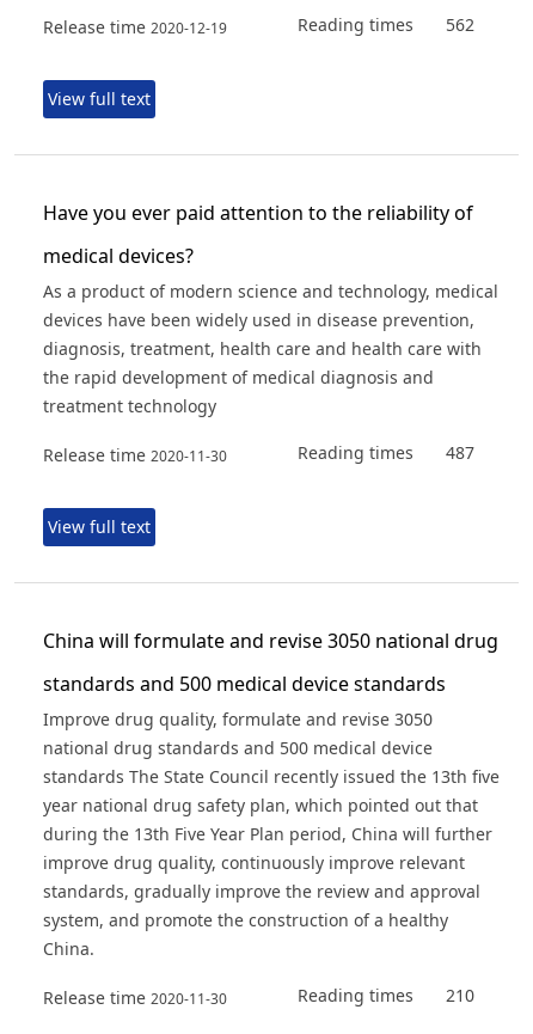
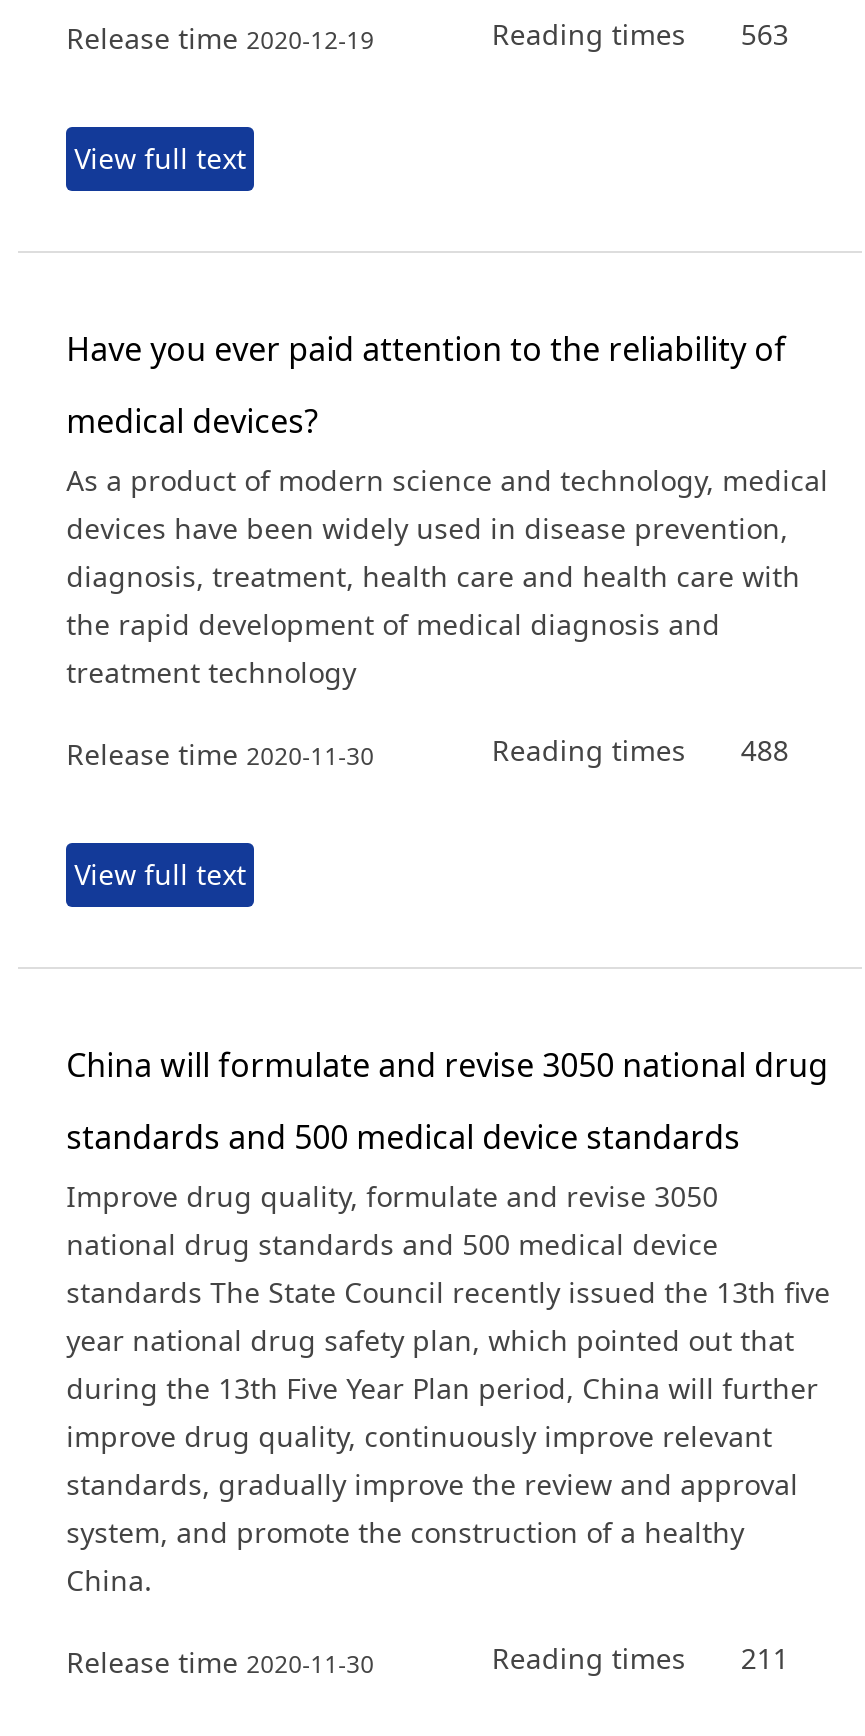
[297,13,475,36] Reading times 562 -> [492,15,789,53] Reading times 563
[297,441,475,464] Reading times 487 -> [492,731,789,769] Reading times 488
[297,984,475,1007] Reading times 210 -> [492,1639,789,1677] Reading times 211

